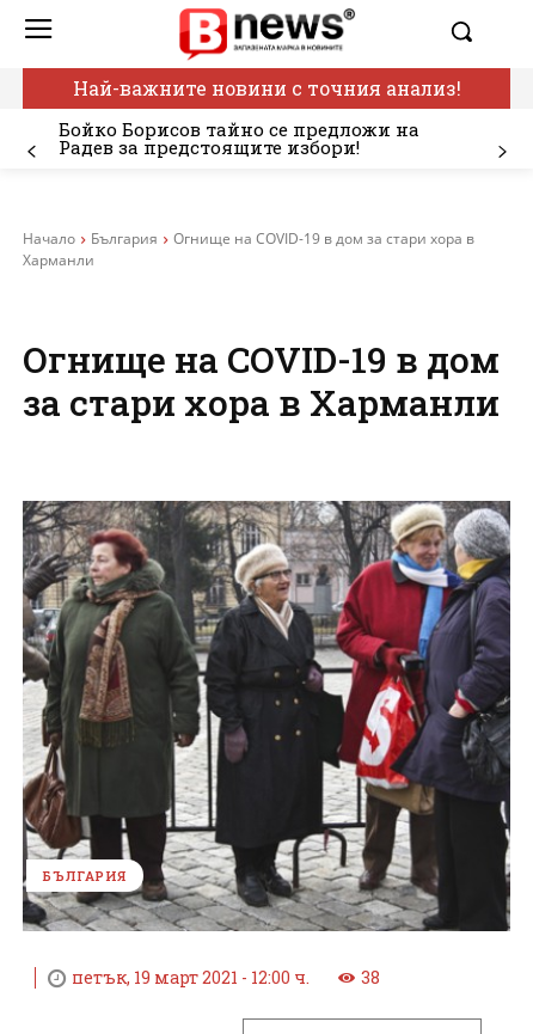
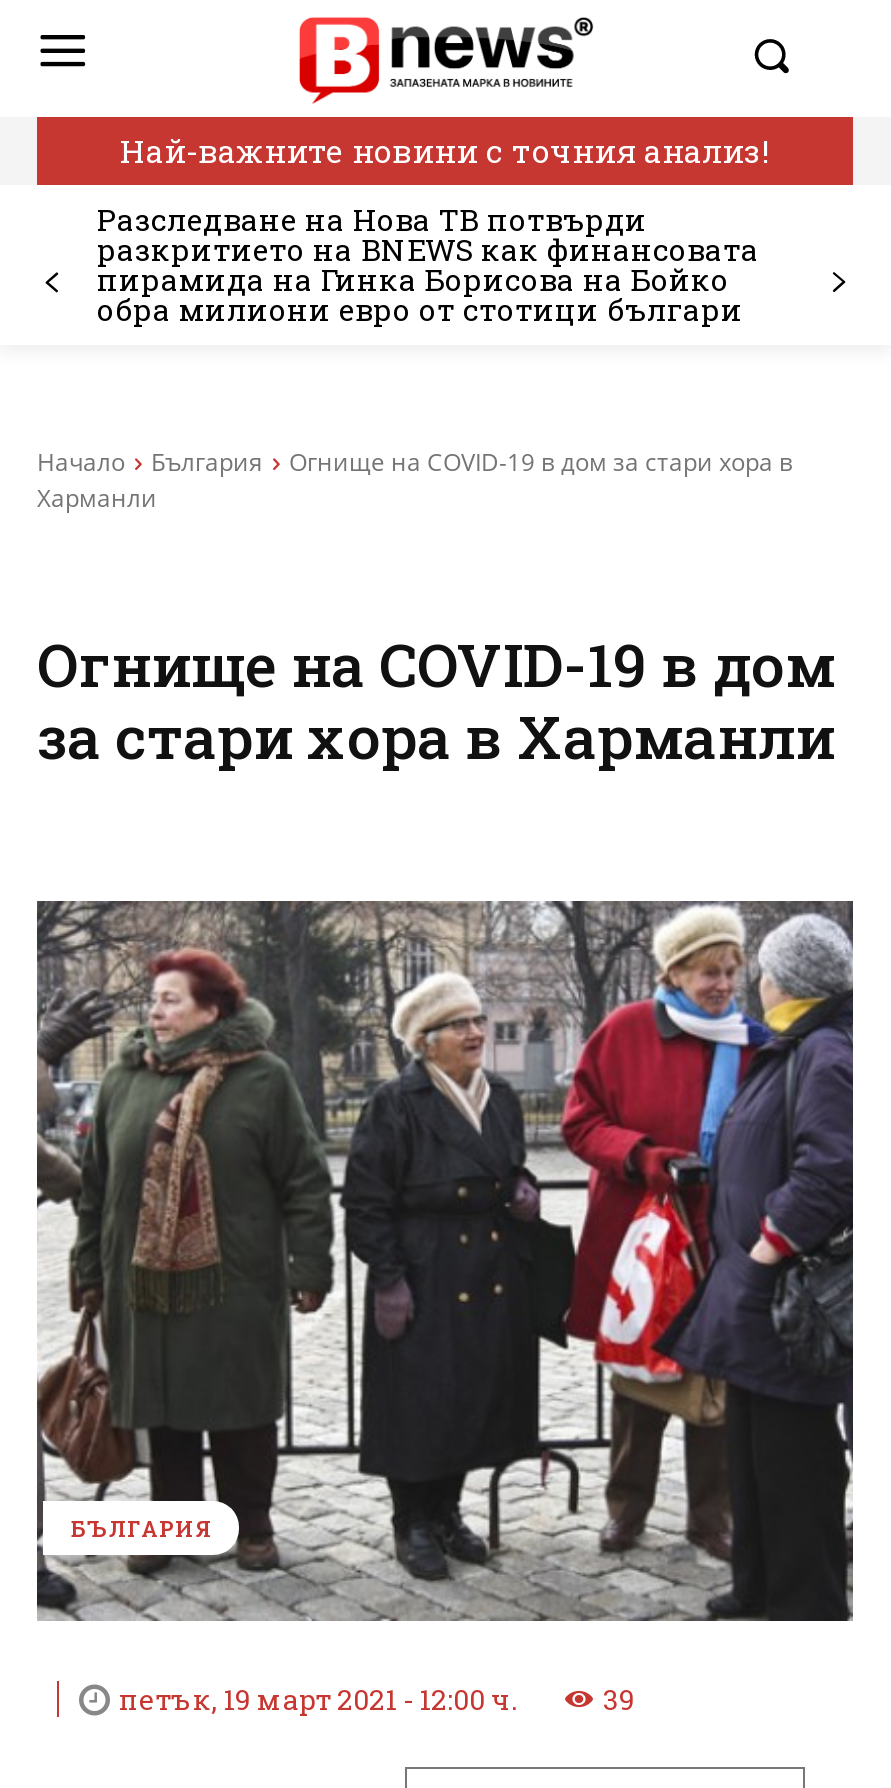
[59,117,419,159] Бойко Борисов тайно се предложи на | Радев за предстоящите избори! -> [97,199,759,329] Разследване на Нова ТВ потвърди | разкритието на BNEWS как финансовата | пирамида на Гинка Борисова на Бойко | обра милиони евро от стотици българи
[361,966,380,989] 38 -> [603,1680,635,1718] 39

